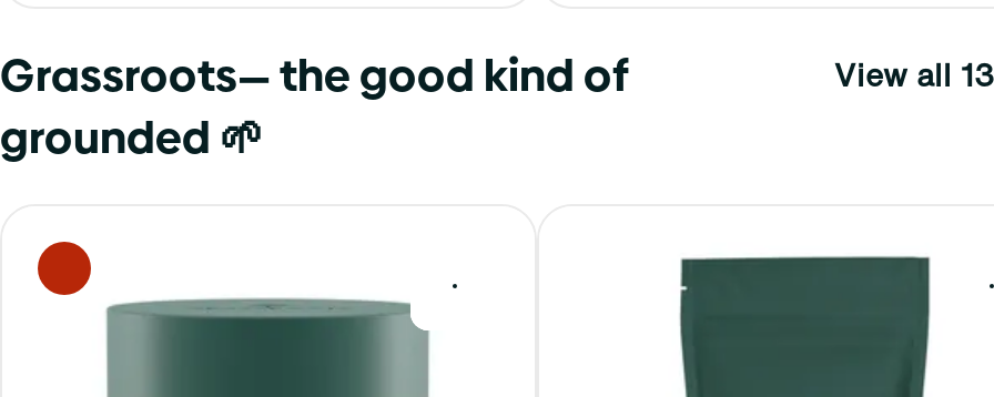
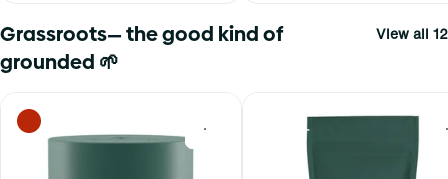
[834,51,994,98] View all 13 -> [376,23,448,44] View all 12

